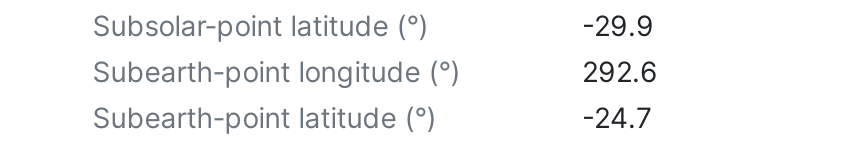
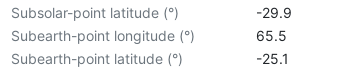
[582,54,658,88] 292.6 -> [255,27,286,44] 65.5
[582,100,652,134] -24.7 -> [255,50,288,67] -25.1

